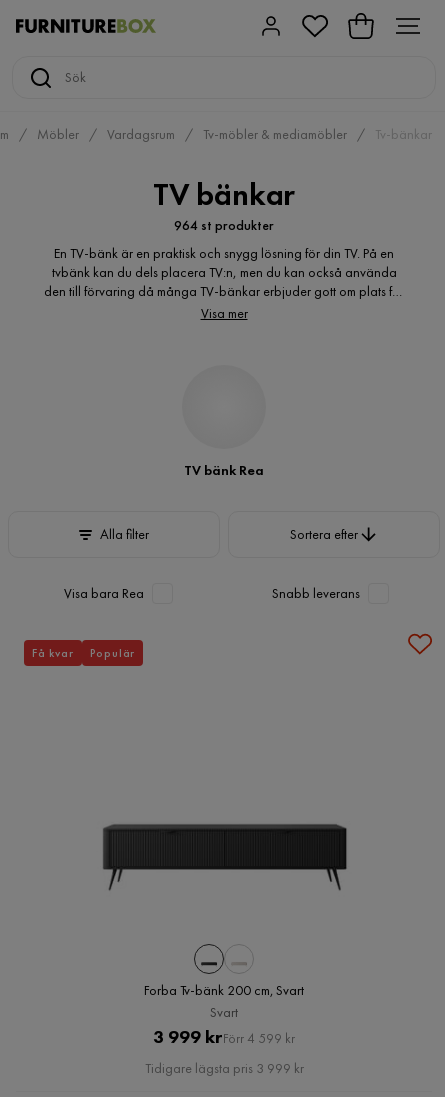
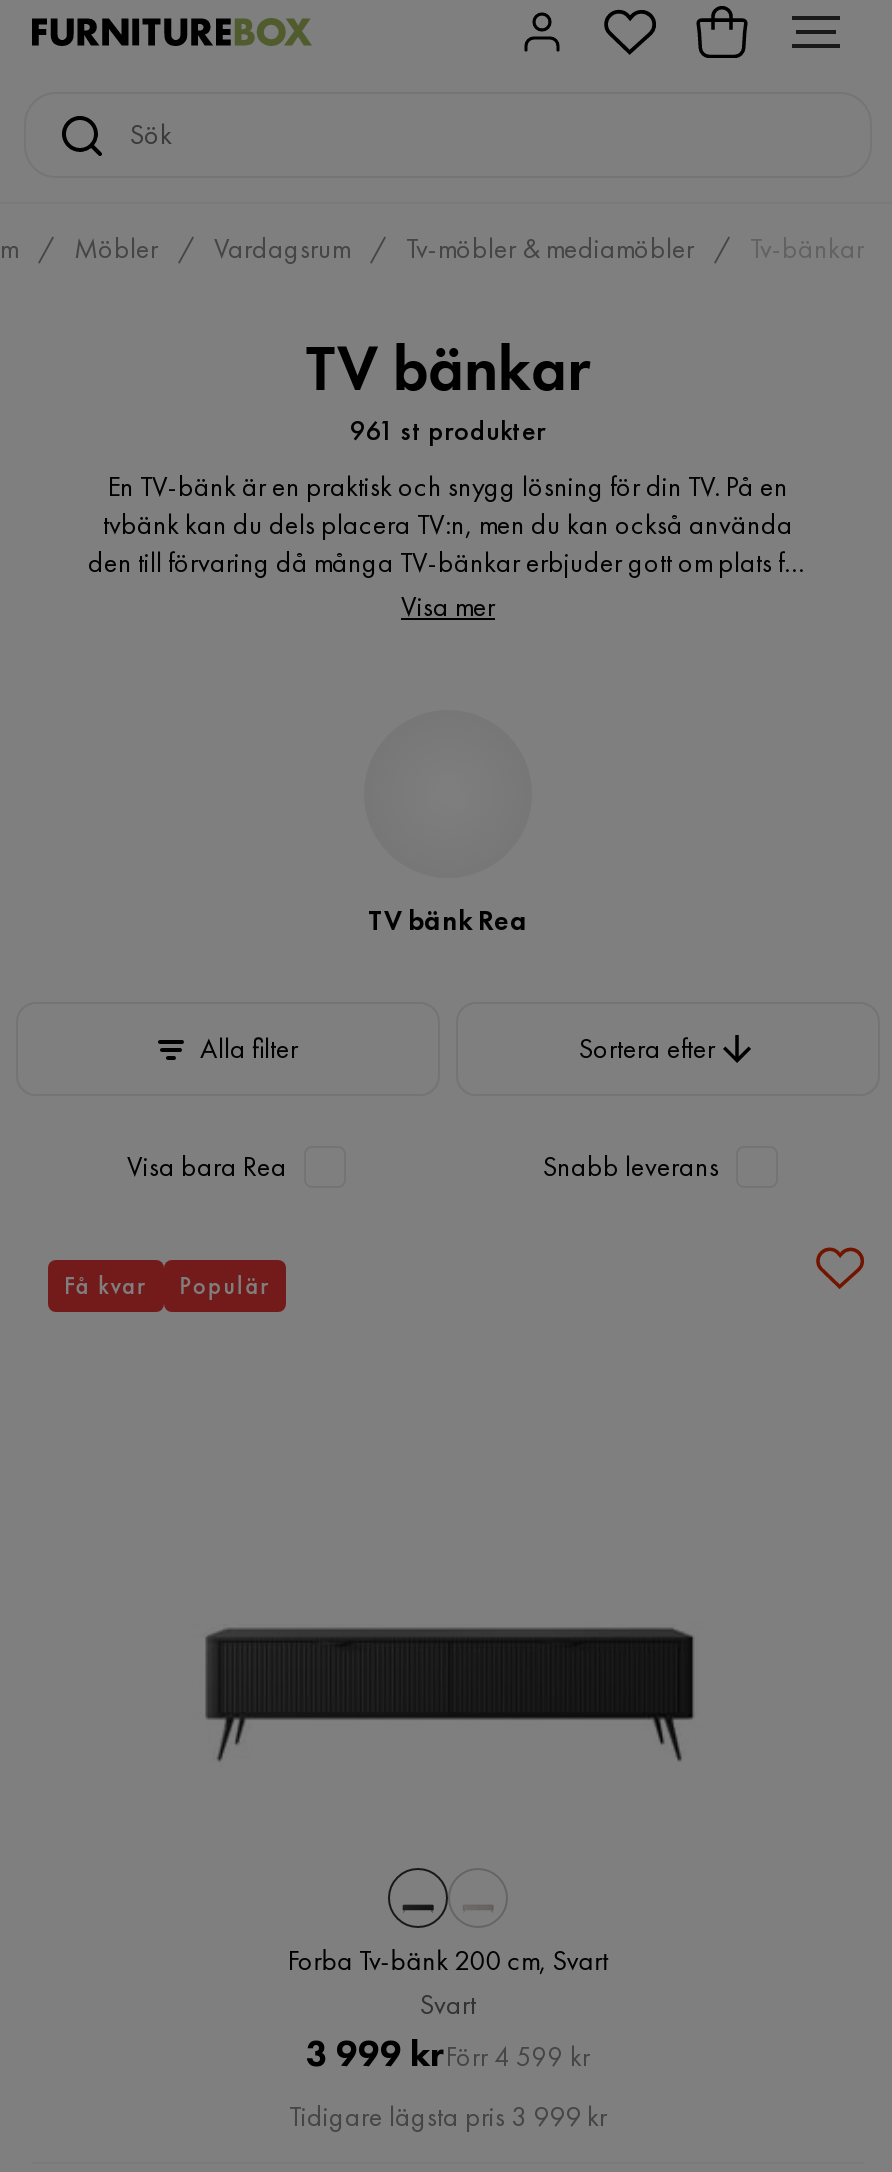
[174,216,274,234] 964 st produkter -> [350,412,546,448] 961 st produkter

